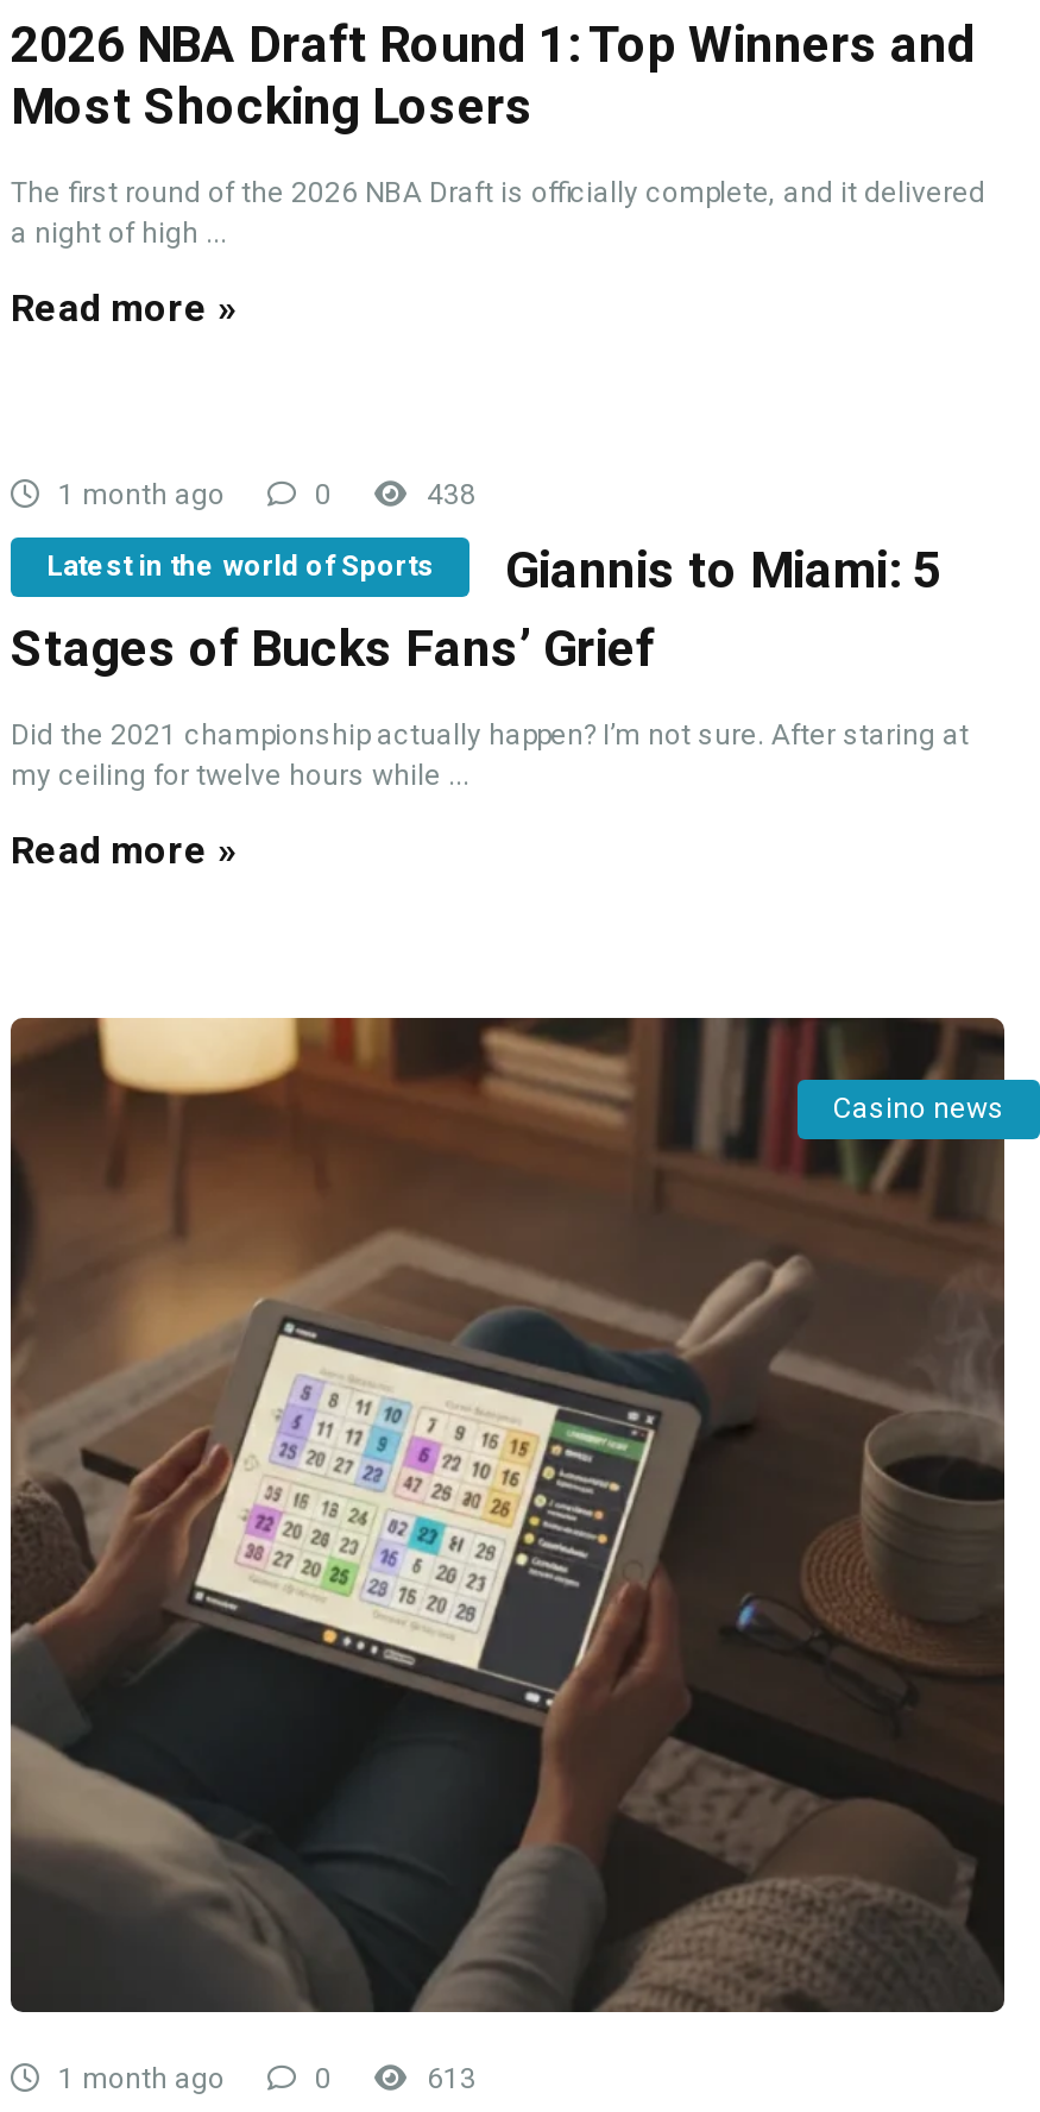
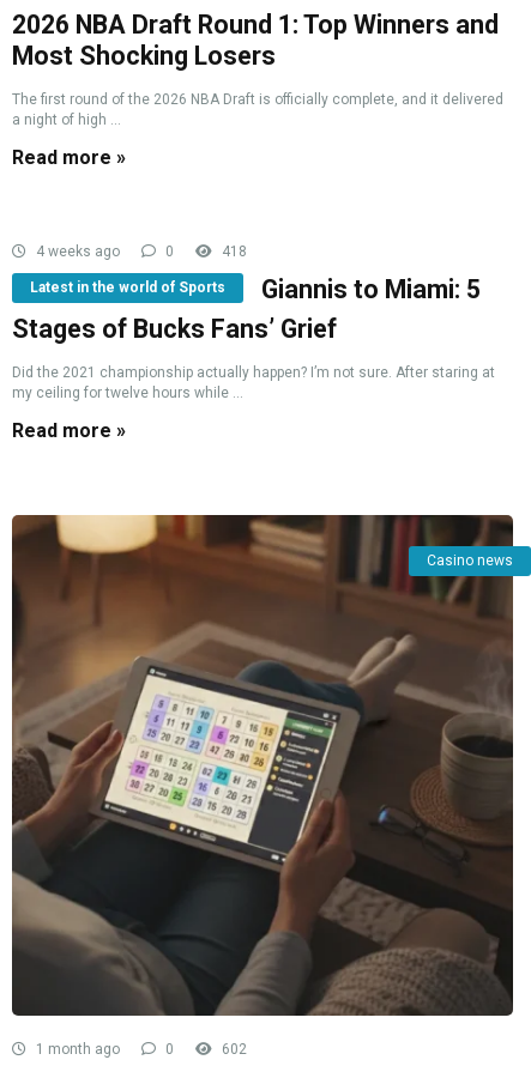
[51,478,225,511] 1 month ago -> [32,243,120,260] 4 weeks ago
[420,478,477,511] 438 -> [218,243,247,260] 418
[420,2062,477,2095] 613 -> [218,1041,247,1058] 602

